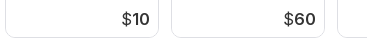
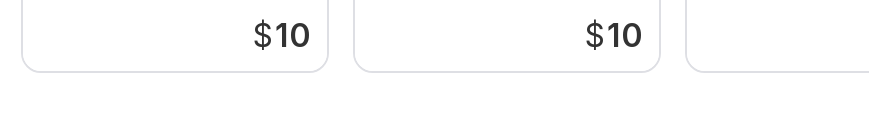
[283,9,316,29] $60 -> [585,14,643,54] $10

